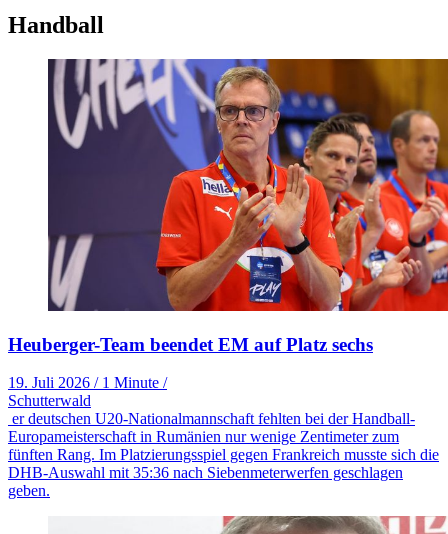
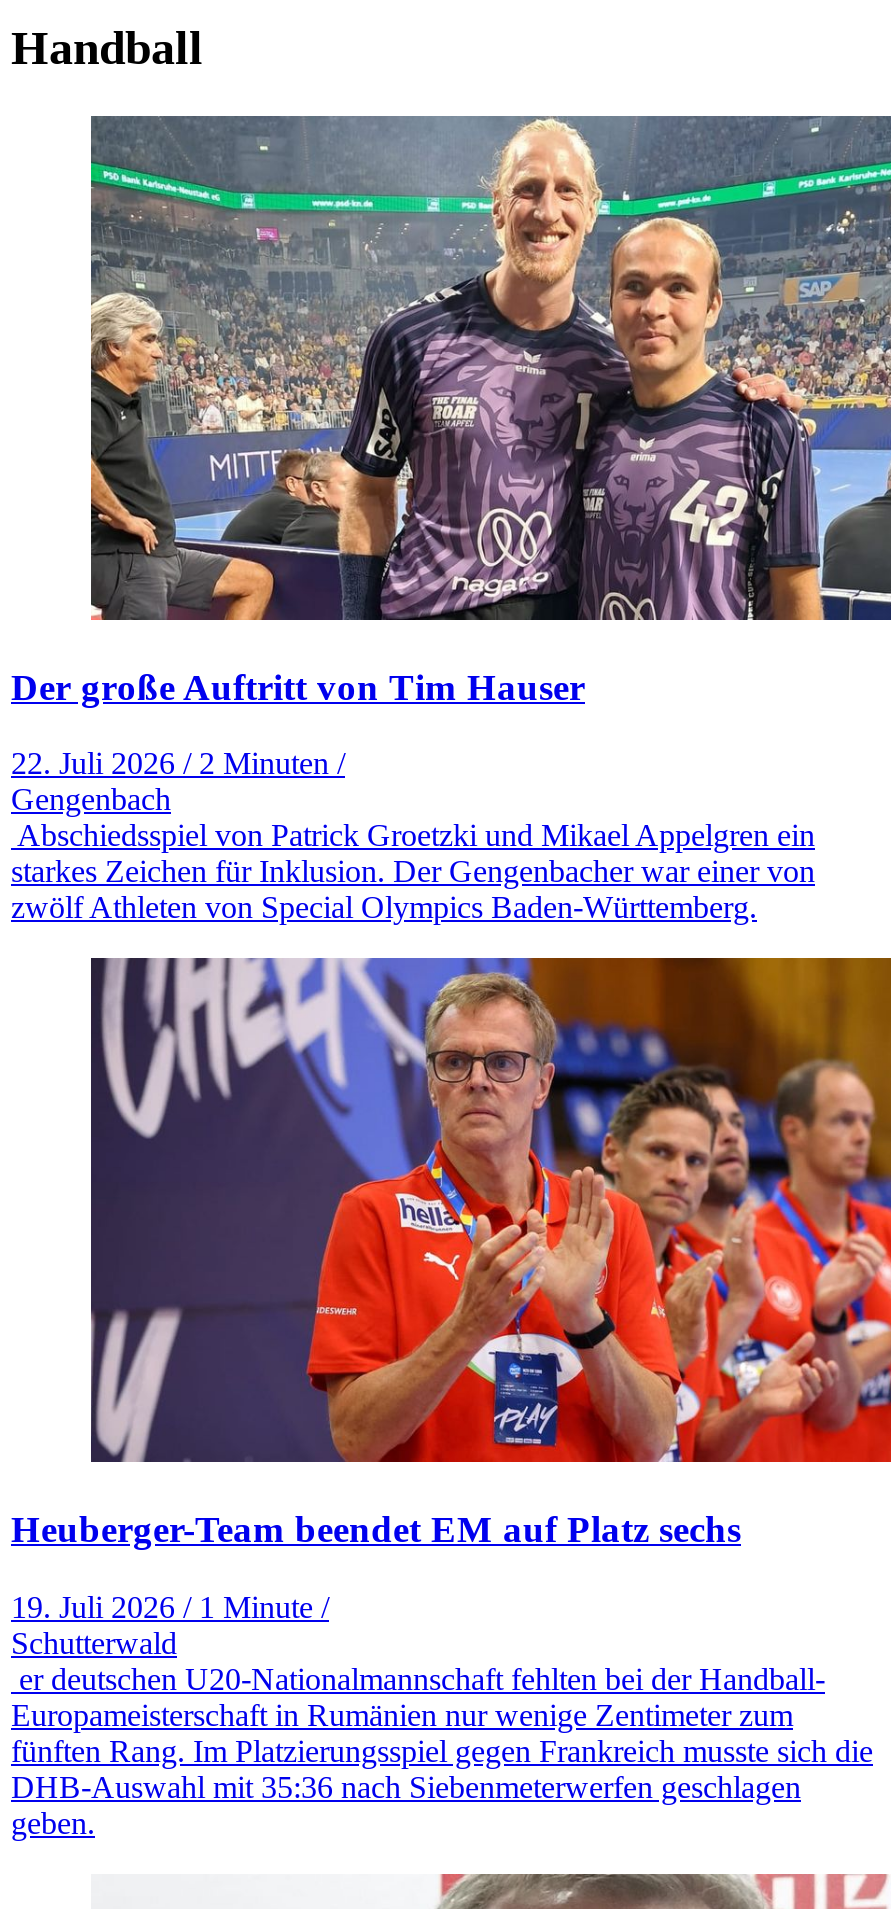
none -> [11,114,885,925] [image] | Der große Auftritt von Tim Hauser | 22. Juli 2026 / 2 Minuten / | Gengenbach | Abschiedsspiel von Patrick Groetzki und Mikael Appelgren ein | starkes Zeichen für Inklusion. Der Gengenbacher war einer von | zwölf Athleten von Special Olympics Baden-Württemberg.

